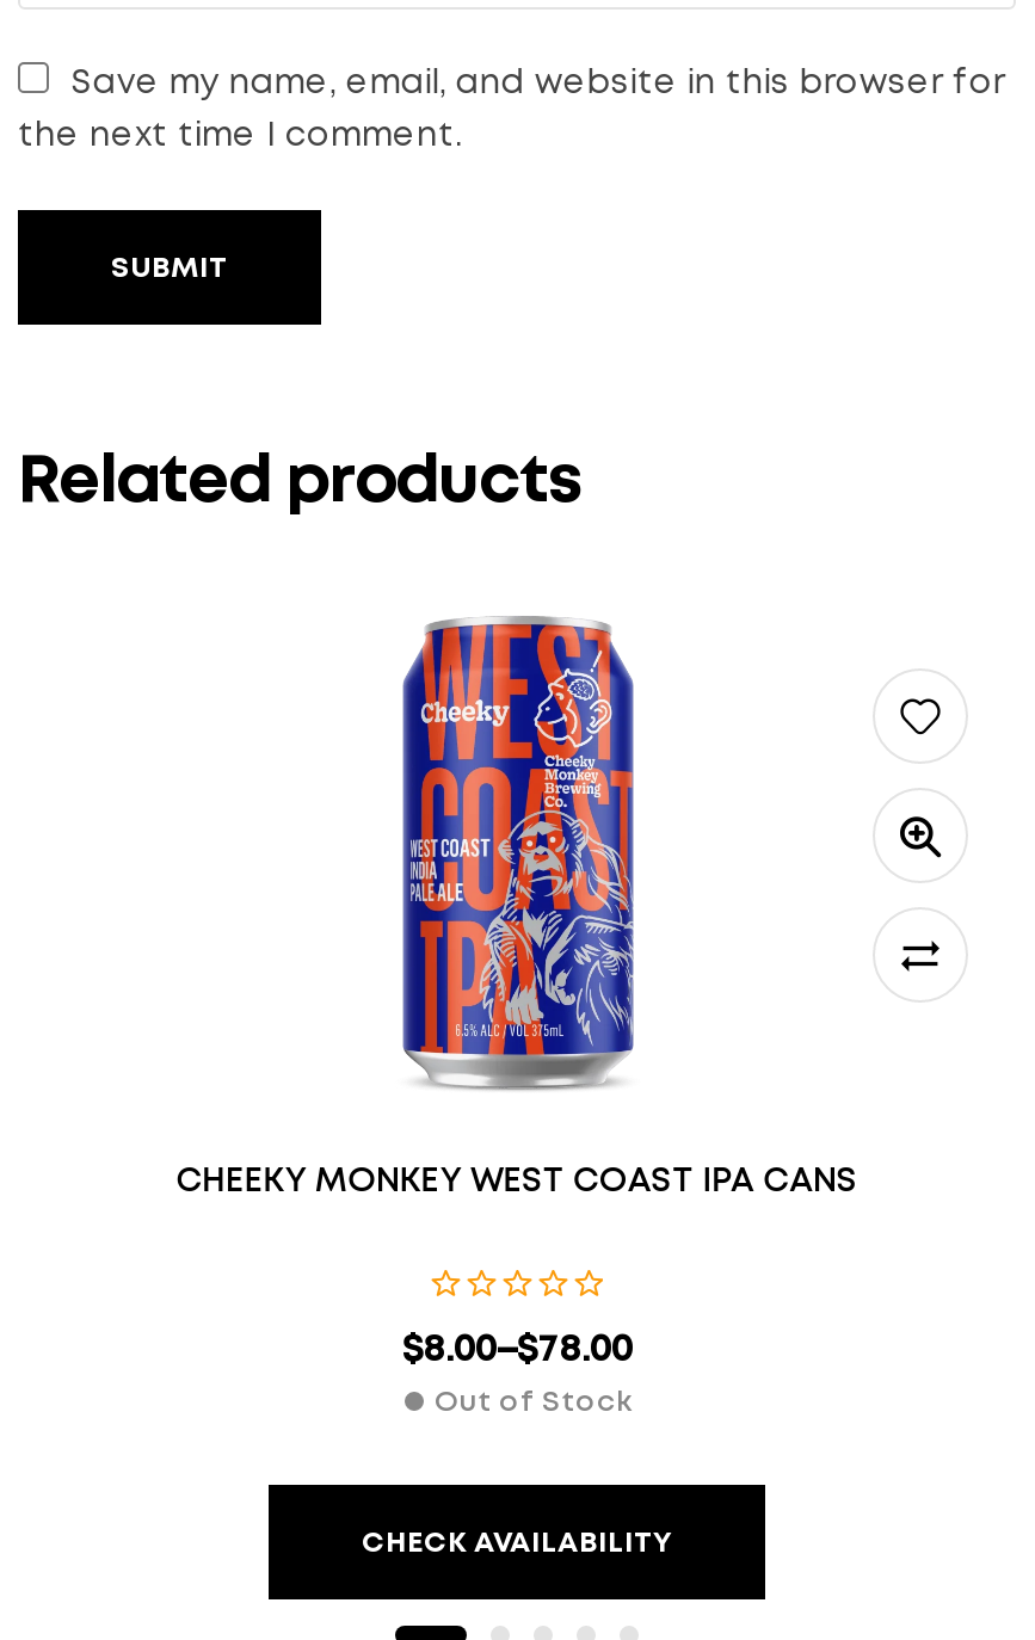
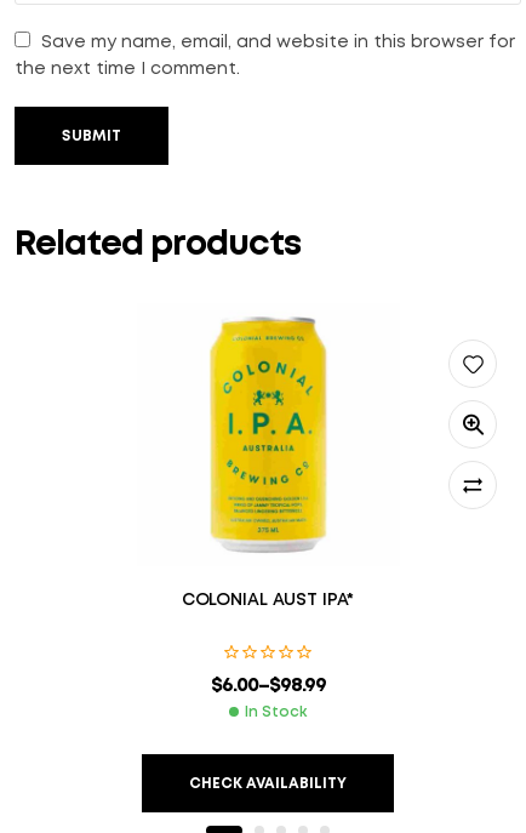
[176,616,858,1197] [image] | CHEEKY MONKEY WEST COAST IPA CANS -> [182,314,354,608] [image] | COLONIAL AUST IPA*
[402,1331,632,1367] $8.00–$78.00 -> [210,676,325,694] $6.00–$98.99
[435,1391,630,1417] Out of Stock -> [245,706,307,720] In Stock

